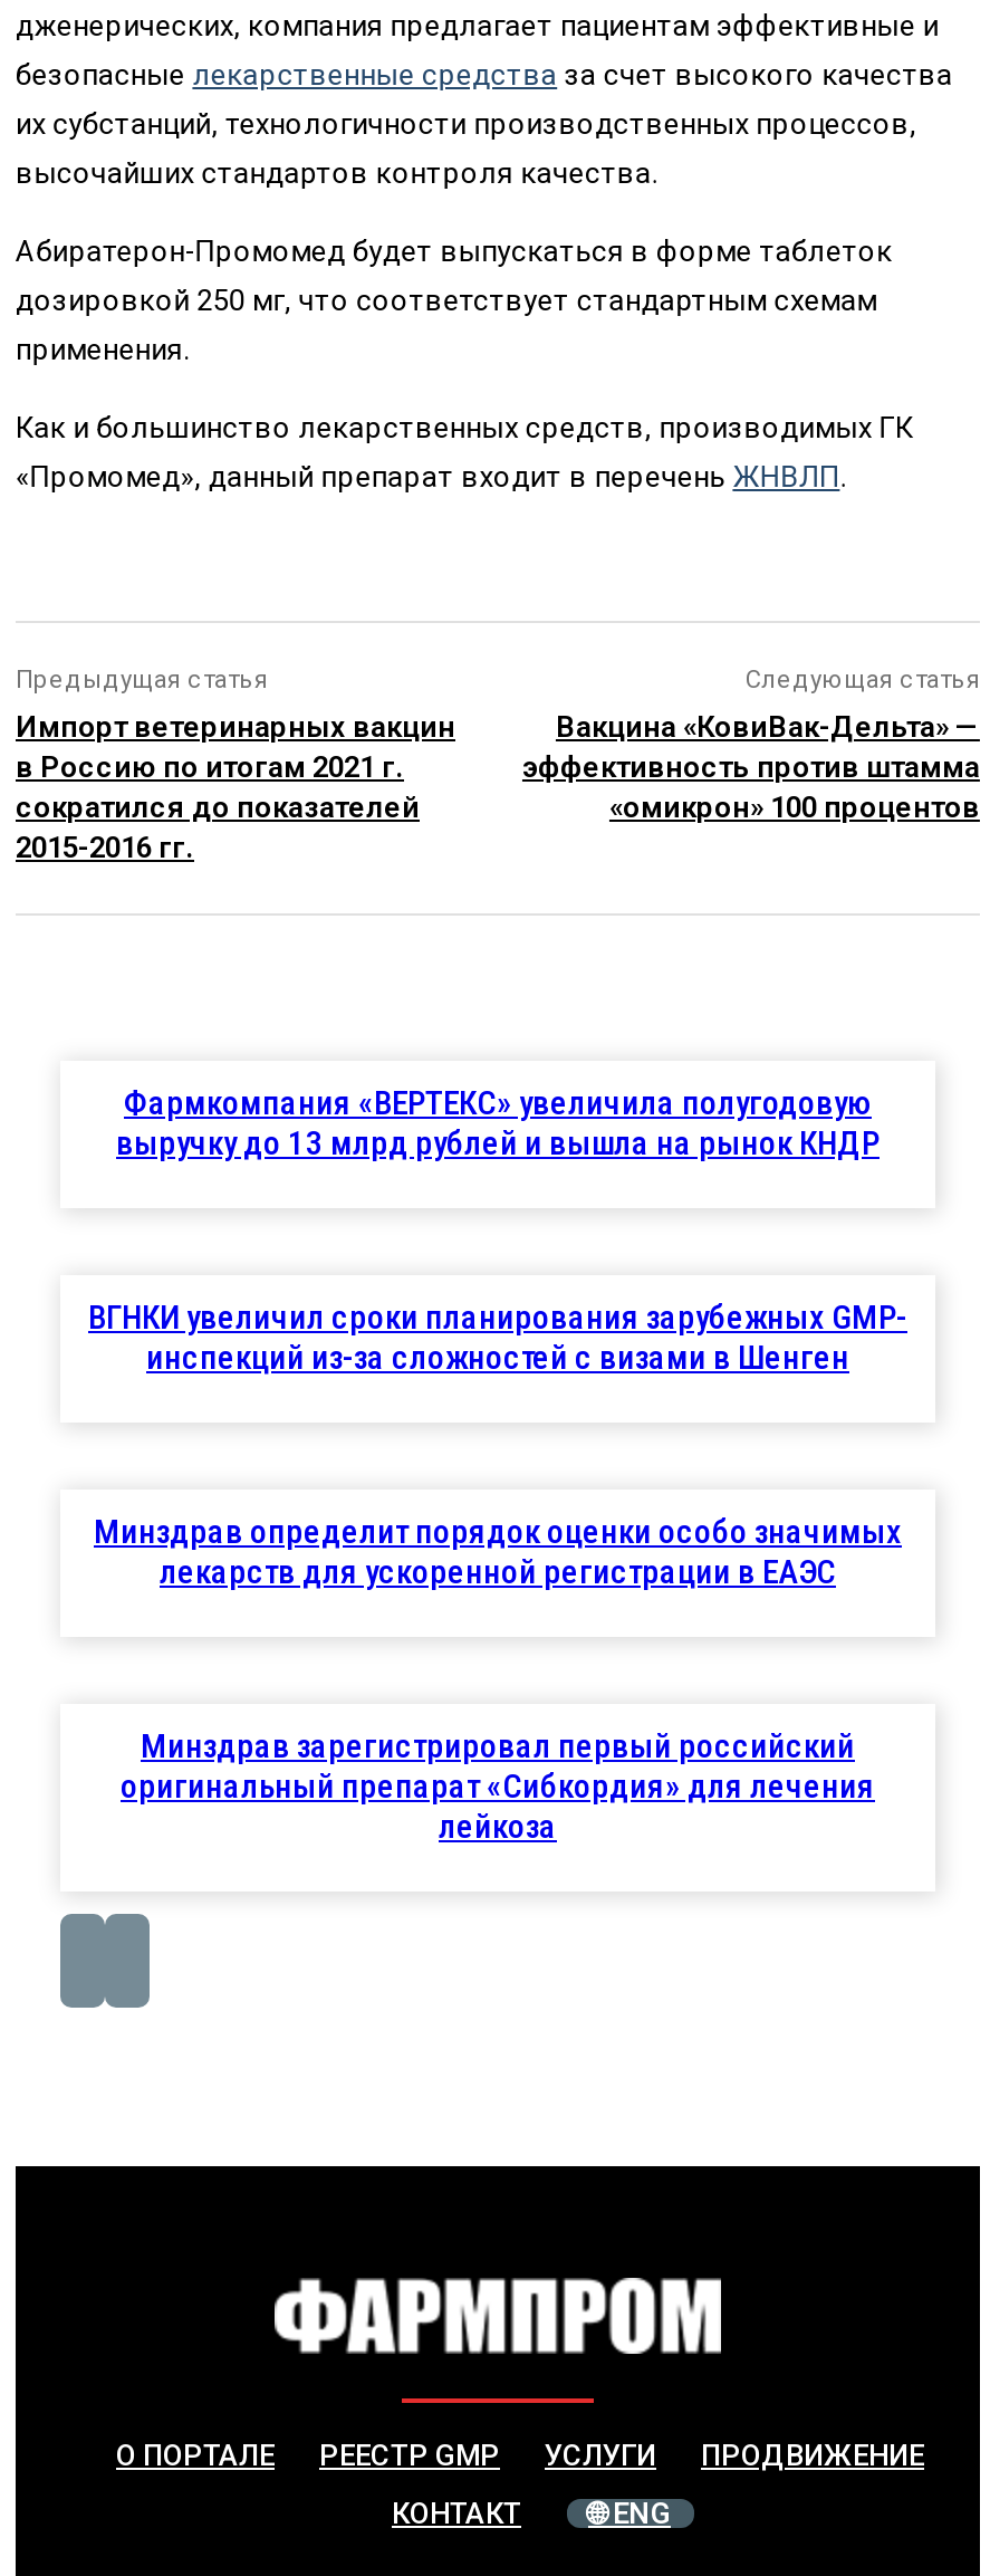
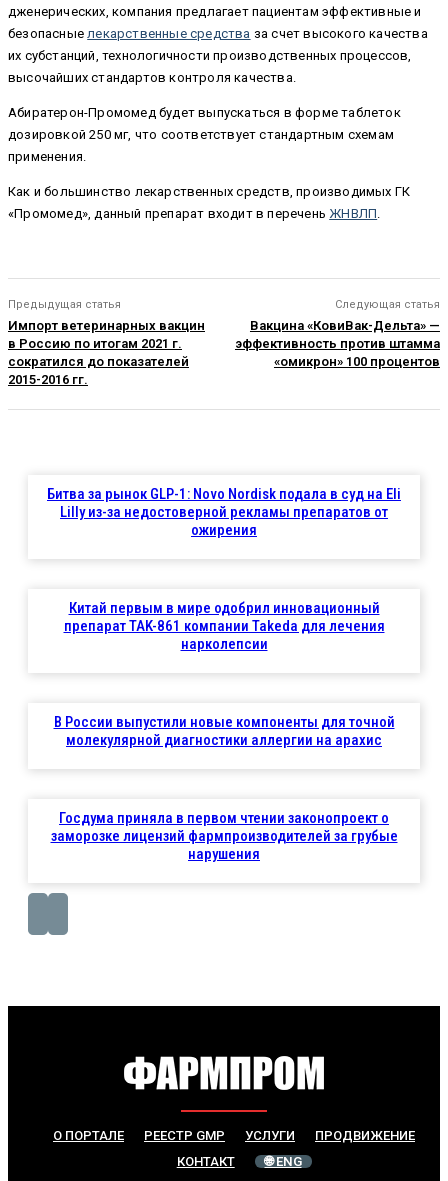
[116,1084,880,1164] Фармкомпания «ВЕРТЕКС» увеличила полугодовую | выручку до 13 млрд рублей и вышла на рынок КНДР -> [47,485,401,539] Битва за рынок GLP-1: Novo Nordisk подала в суд на Eli | Lilly из-за недостоверной рекламы препаратов от | ожирения
[88,1298,907,1379] ВГНКИ увеличил сроки планирования зарубежных GMP- | инспекций из-за сложностей с визами в Шенген -> [63,599,384,653] Китай первым в мире одобрил инновационный | препарат TAK-861 компании Takeda для лечения | нарколепсии
[94,1513,902,1593] Минздрав определит порядок оценки особо значимых | лекарств для ускоренной регистрации в ЕАЭС -> [53,713,394,749] В России выпустили новые компоненты для точной | молекулярной диагностики аллергии на арахис
[121,1727,875,1848] Минздрав зарегистрировал первый российский | оригинальный препарат «Сибкордия» для лечения | лейкоза -> [50,809,397,863] Госдума приняла в первом чтении законопроект о | заморозке лицензий фармпроизводителей за грубые | нарушения

